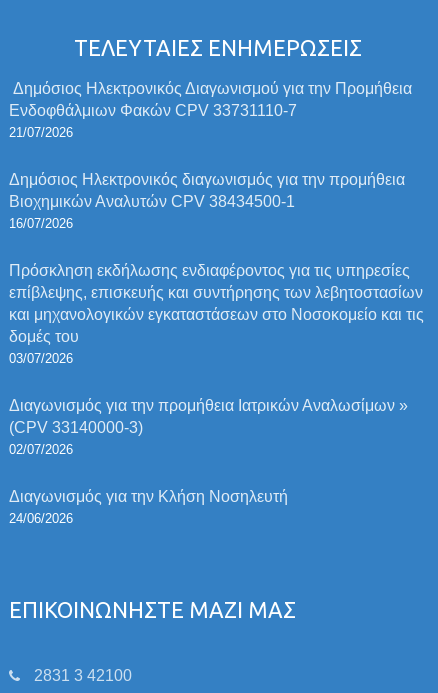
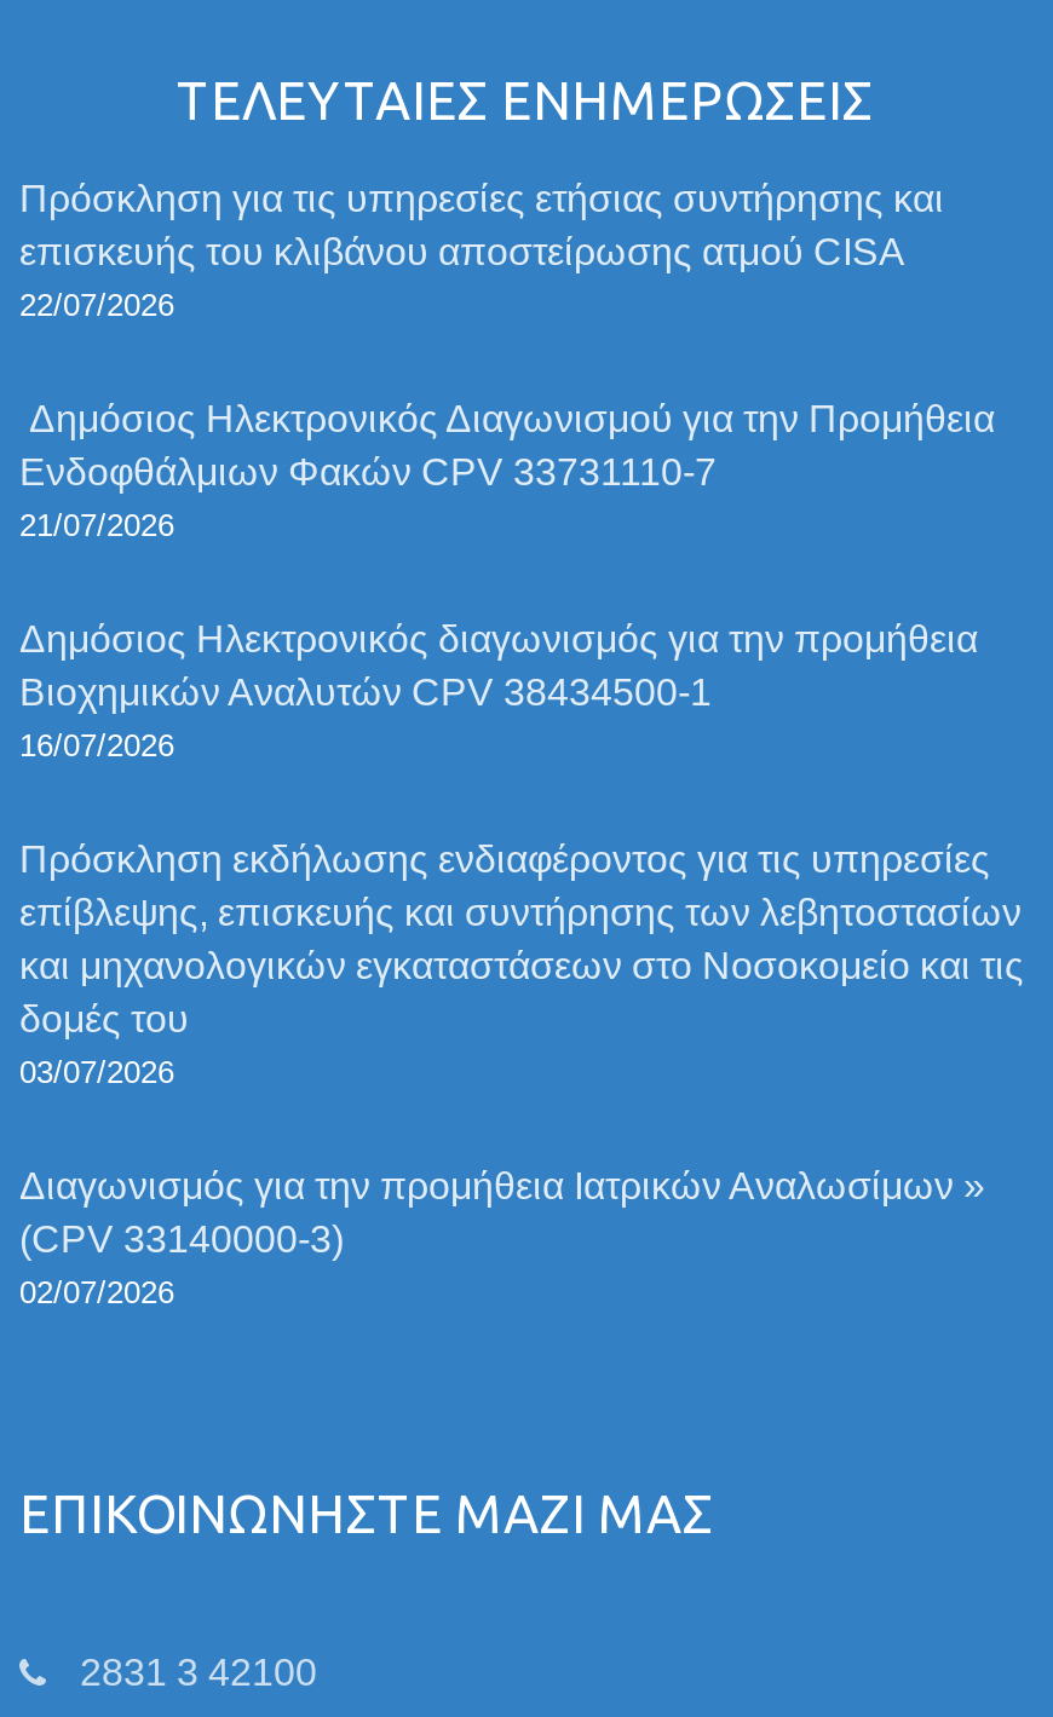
none -> [19,178,944,323] Πρόσκληση για τις υπηρεσίες ετήσιας συντήρησης και | επισκευής του κλιβάνου αποστείρωσης ατμού CISA | 22/07/2026
moved [9,80,424,457] -> [19,398,1024,1310]: Δημόσιος Ηλεκτρονικός Διαγωνισμού για την Προμήθεια | Ενδοφθάλμιων Φακών CPV 33731110-7 | 21/07/2026 | ... | (CPV 33140000-3) | 02/07/2026
[9,488,288,526] Διαγωνισμός για την Κλήση Νοσηλευτή | 24/06/2026 -> none

